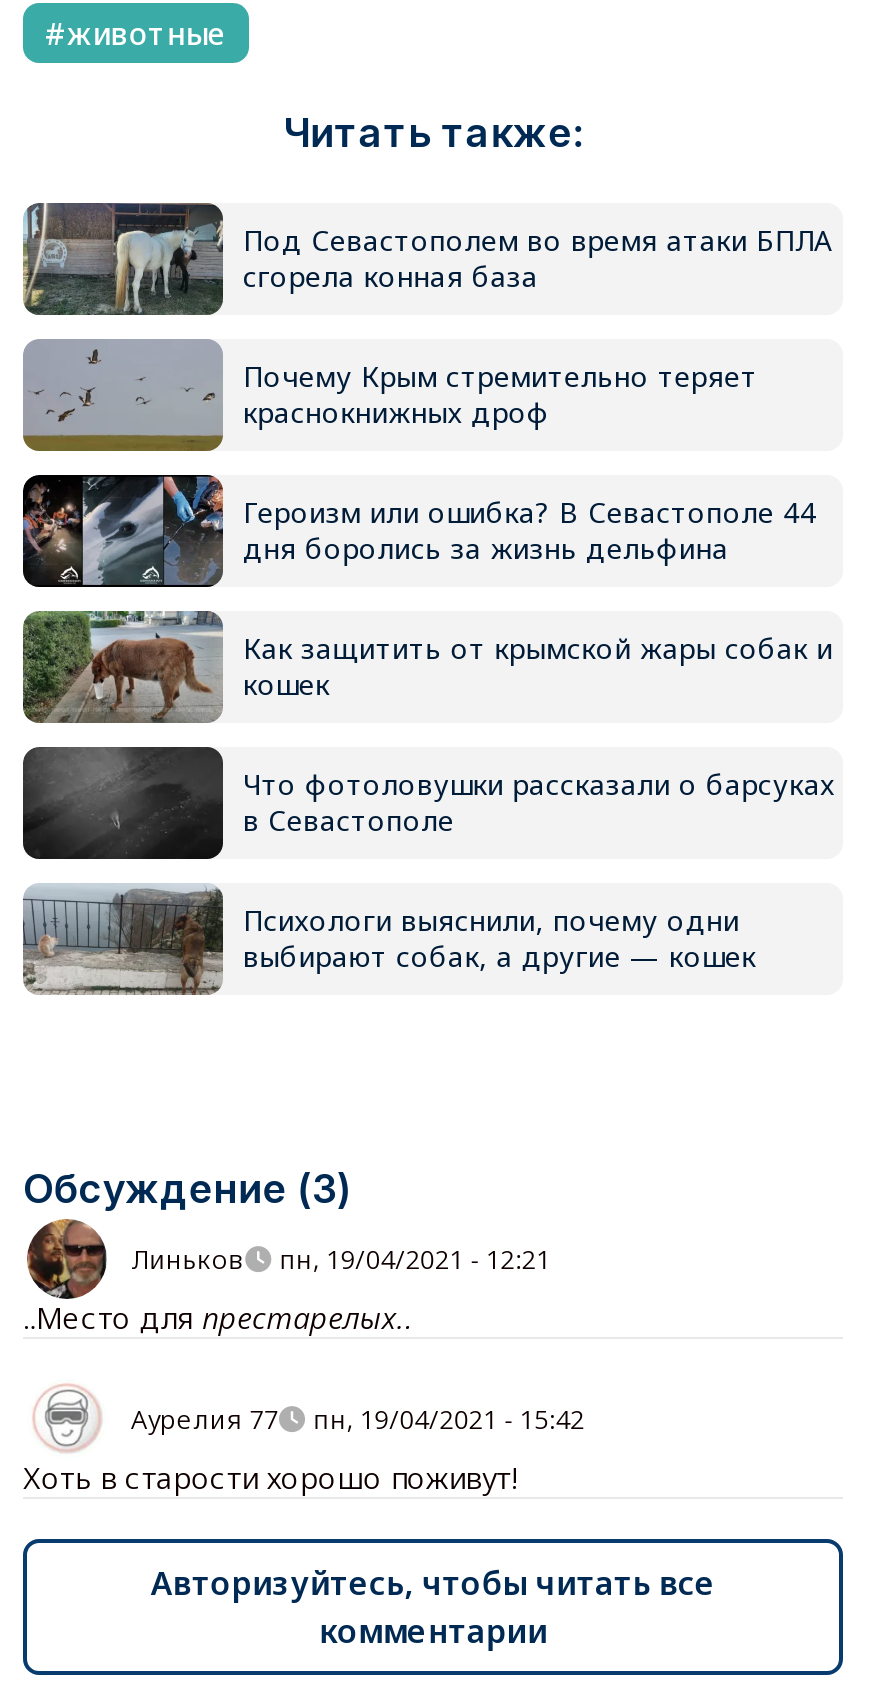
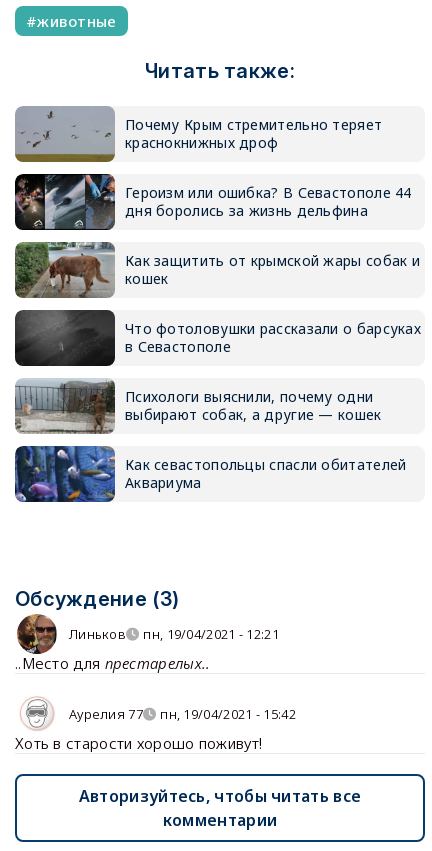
[23,203,833,315] [image] | Под Севастополем во время атаки БПЛА | сгорела конная база -> none
moved [19,357,835,975] -> [13,115,421,424]: [image] | Почему Крым стремительно теряет | краснокнижных дроф | ... | Психологи выяснили, почему одни | выбирают собак, а другие — кошек
none -> [14,445,406,503] [image] | Как севастопольцы спасли обитателей | Аквариума

